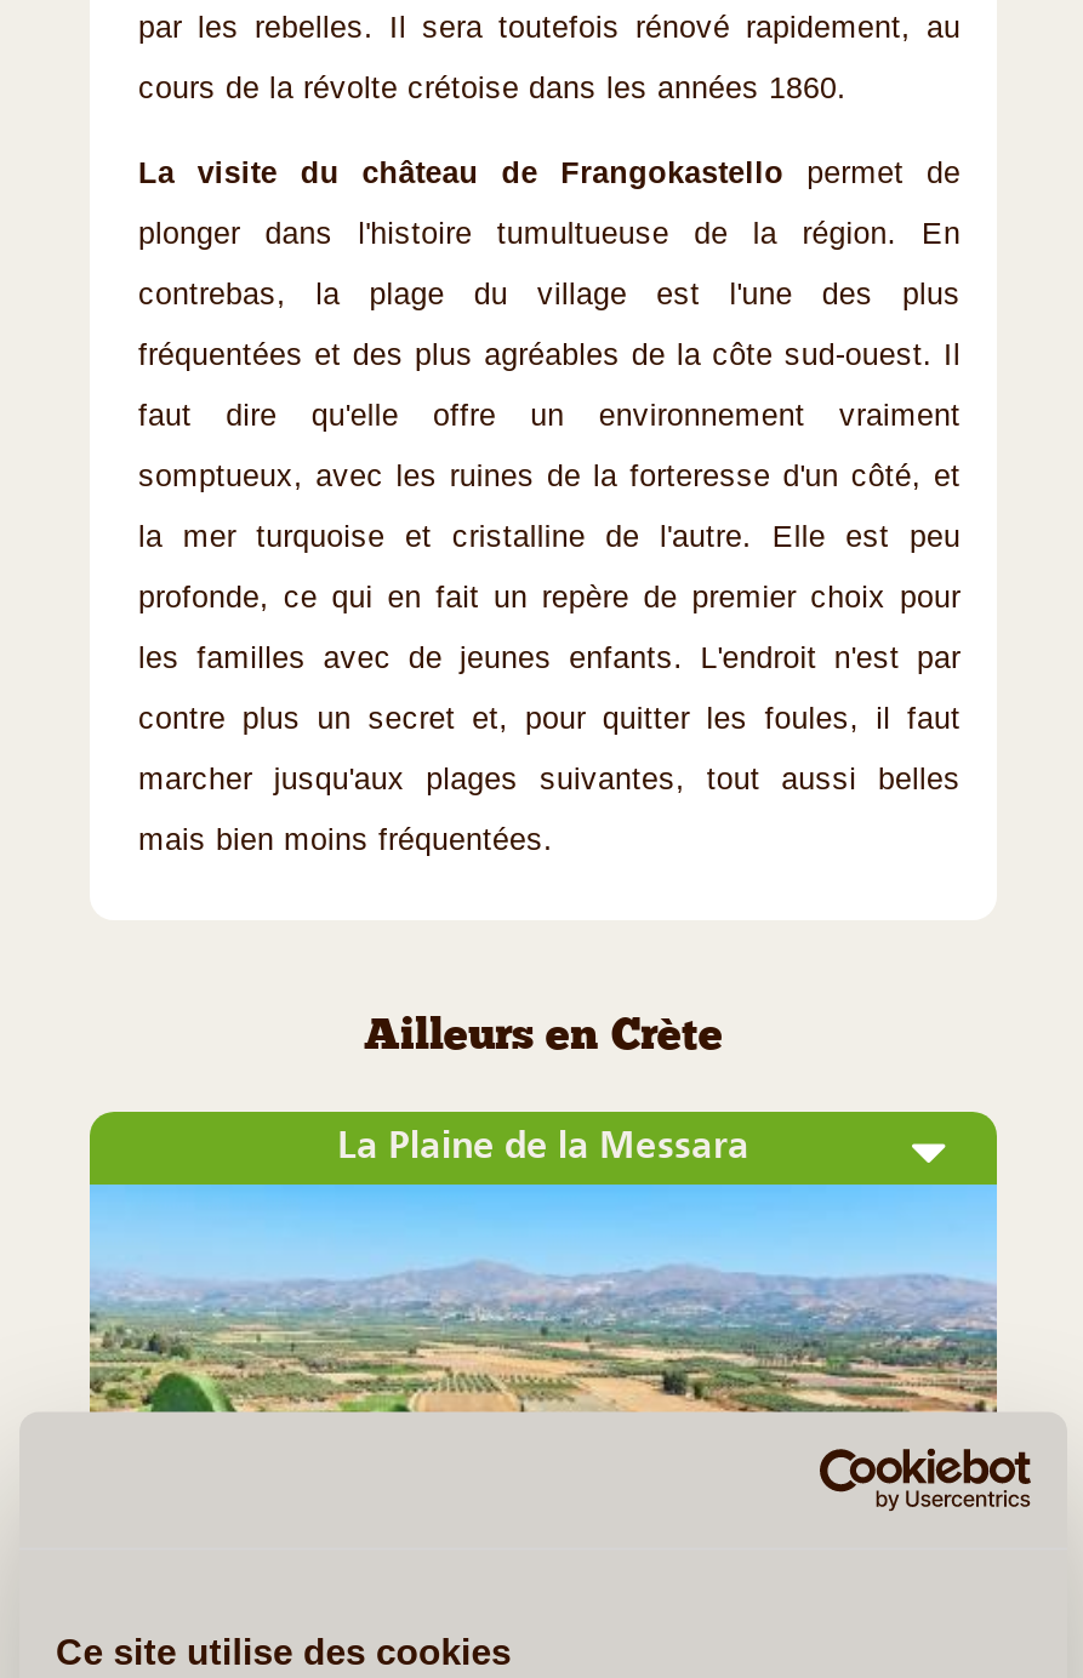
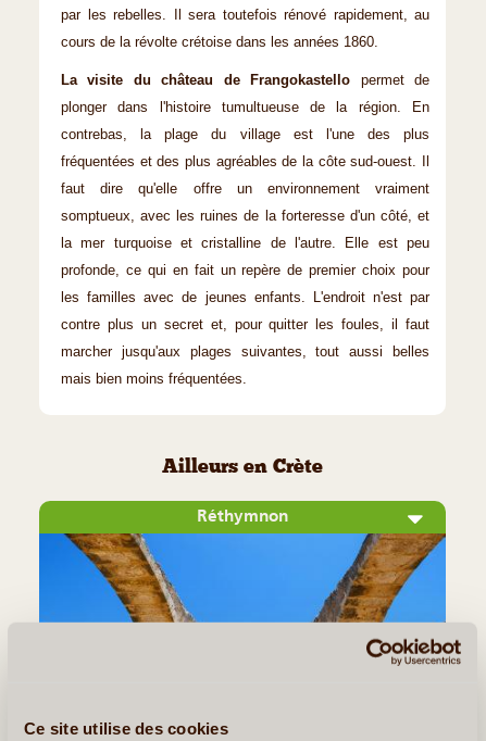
[337,1121,749,1165] La Plaine de la Messara -> [197,505,288,525] Réthymnon
[87,1180,999,1412] [image] -> [38,532,447,624] [image]

